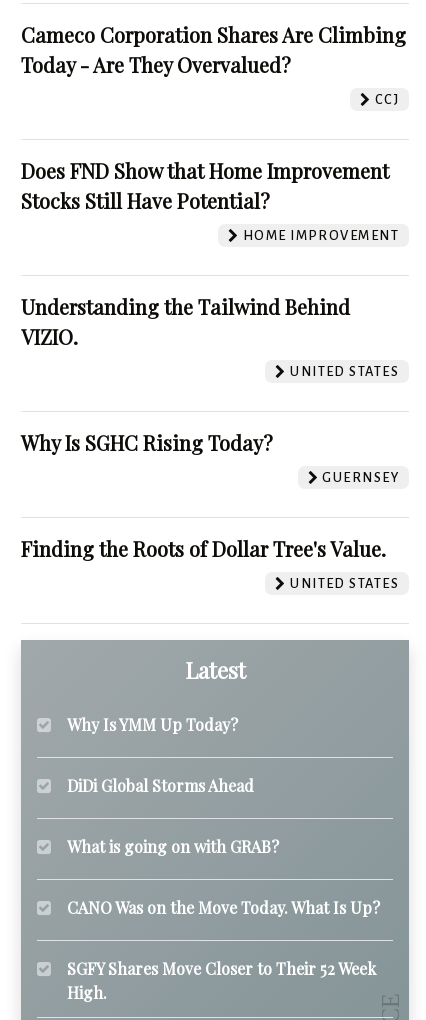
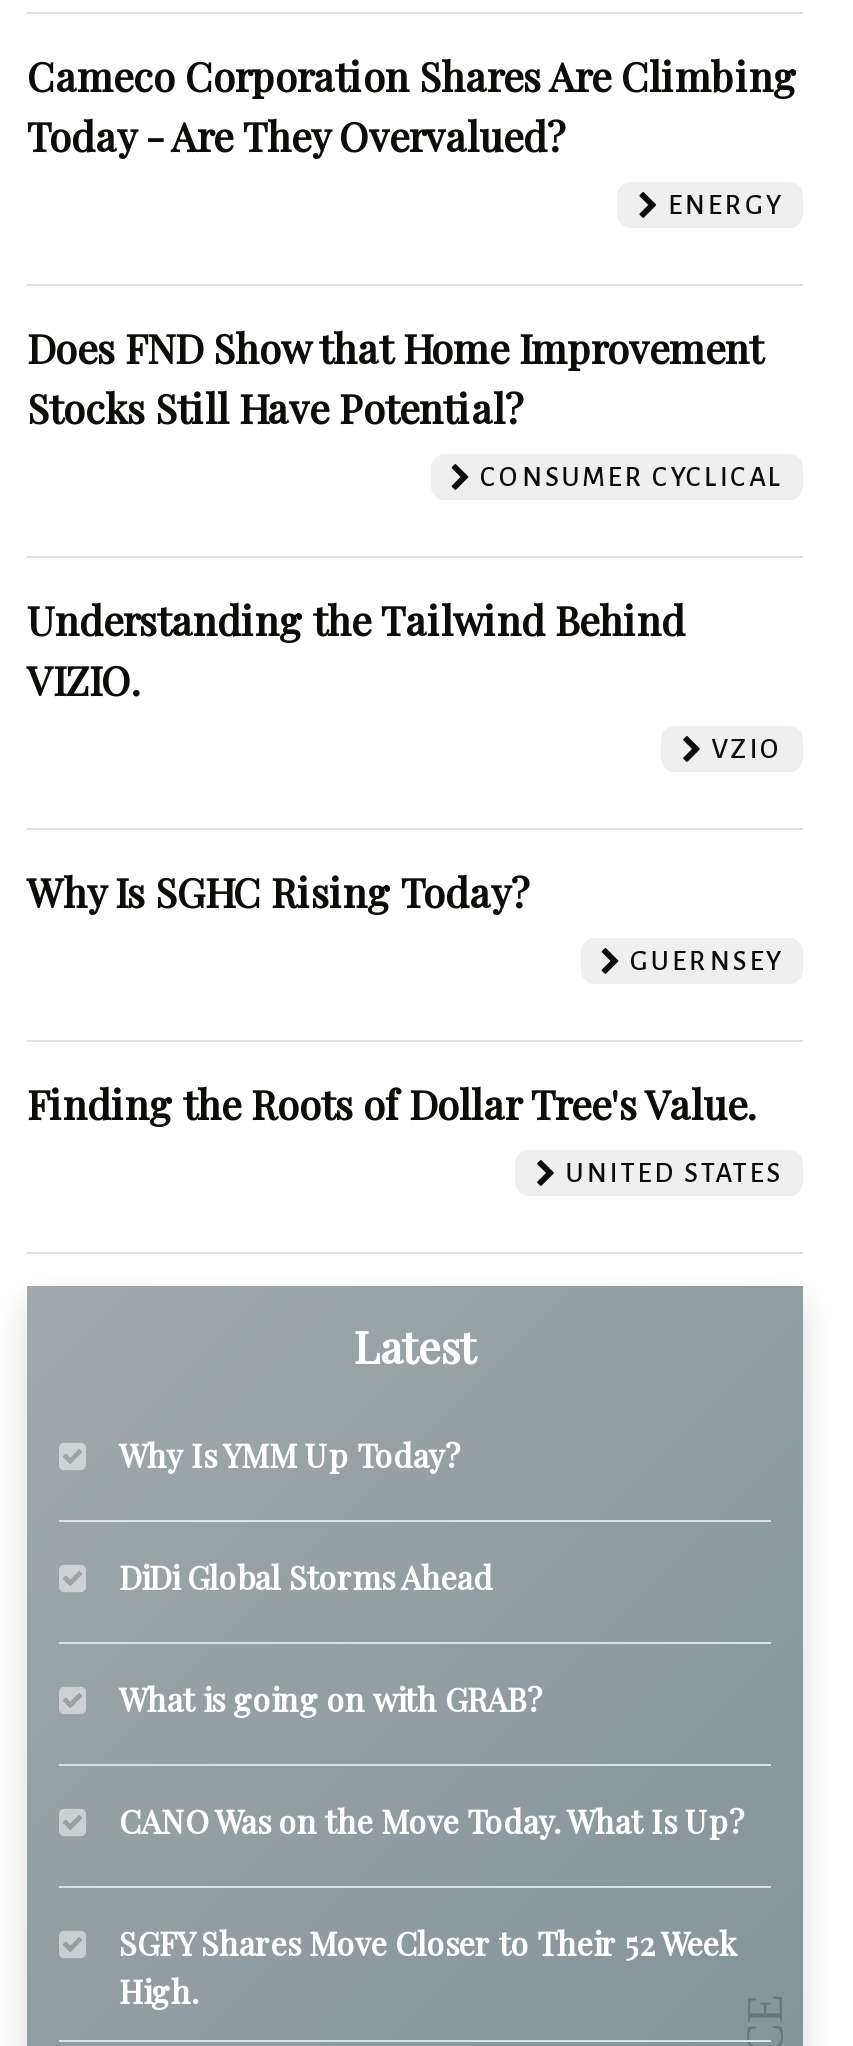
[371,91,399,106] CCJ -> [661,189,783,219] ENERGY
[239,227,399,242] HOME IMPROVEMENT -> [473,461,783,491] CONSUMER CYCLICAL
[287,363,399,378] UNITED STATES -> [705,733,783,763] VZIO

